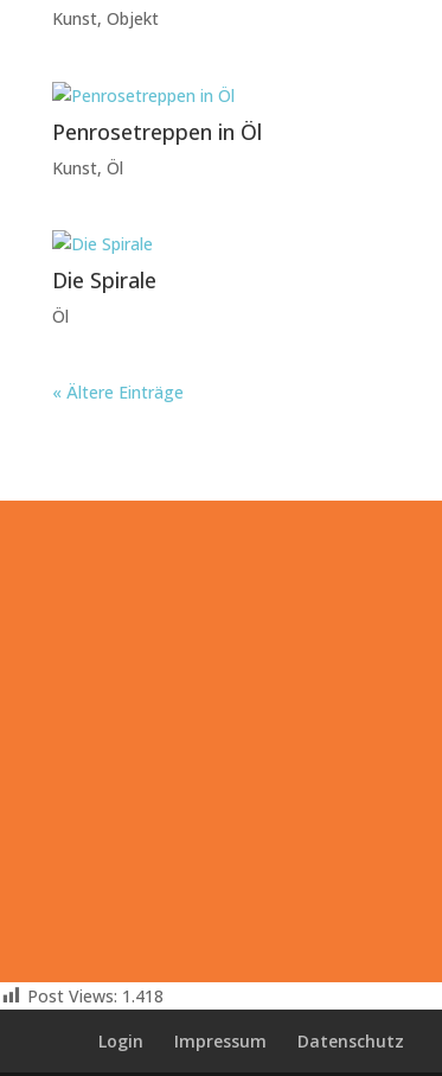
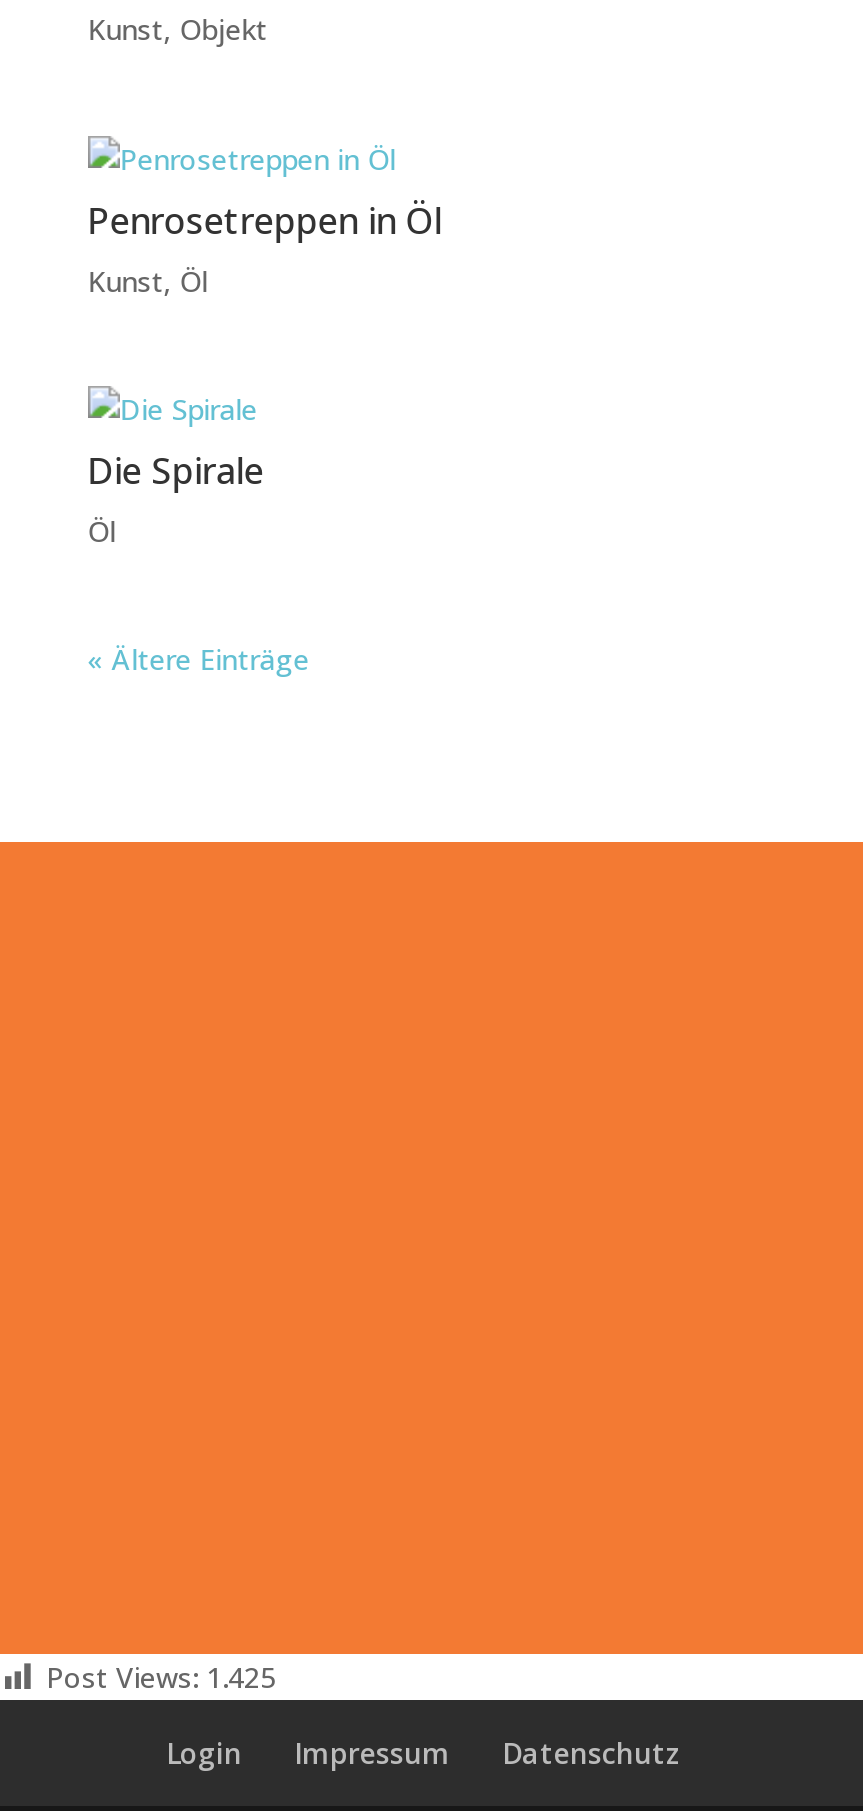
[27,985,164,1007] Post Views: 1.418 -> [46,1658,276,1696] Post Views: 1.425

